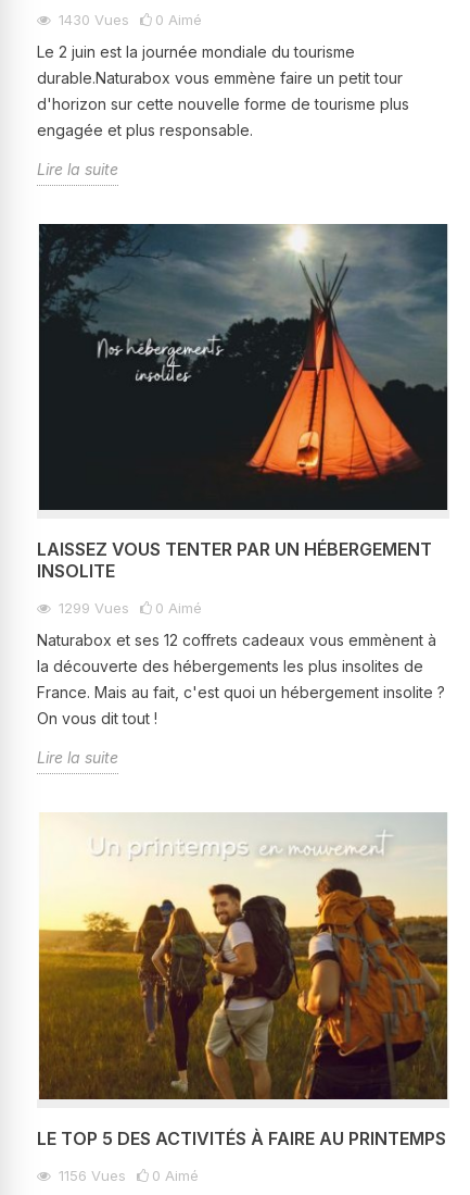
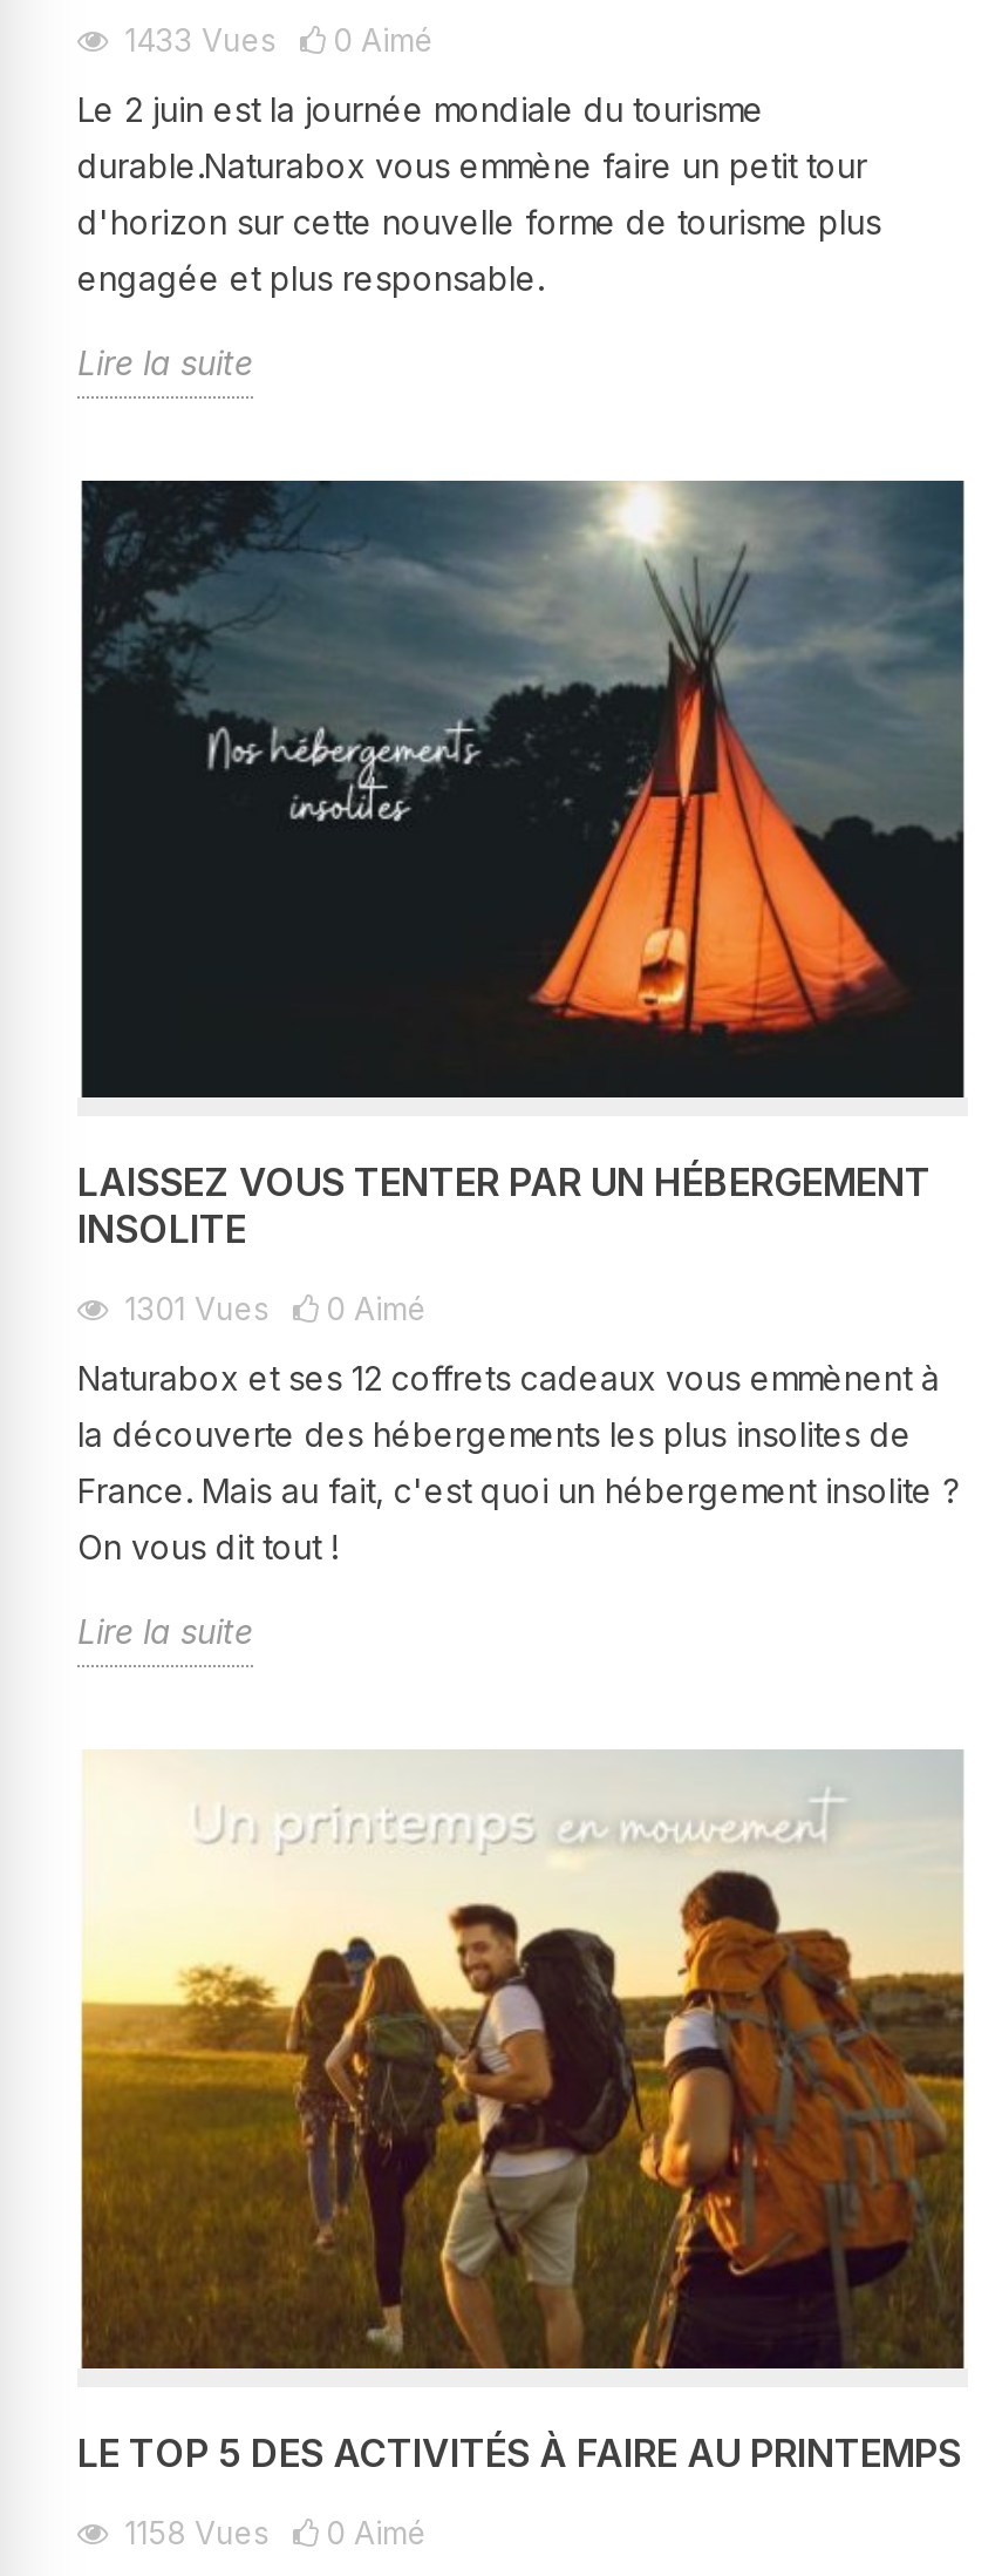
[54,11,202,28] 1430 Vues 0 Aimé -> [115,21,434,58] 1433 Vues 0 Aimé
[54,600,202,617] 1299 Vues 0 Aimé -> [115,1291,427,1328] 1301 Vues 0 Aimé
[54,1167,199,1184] 1156 Vues 0 Aimé -> [115,2514,427,2552] 1158 Vues 0 Aimé

